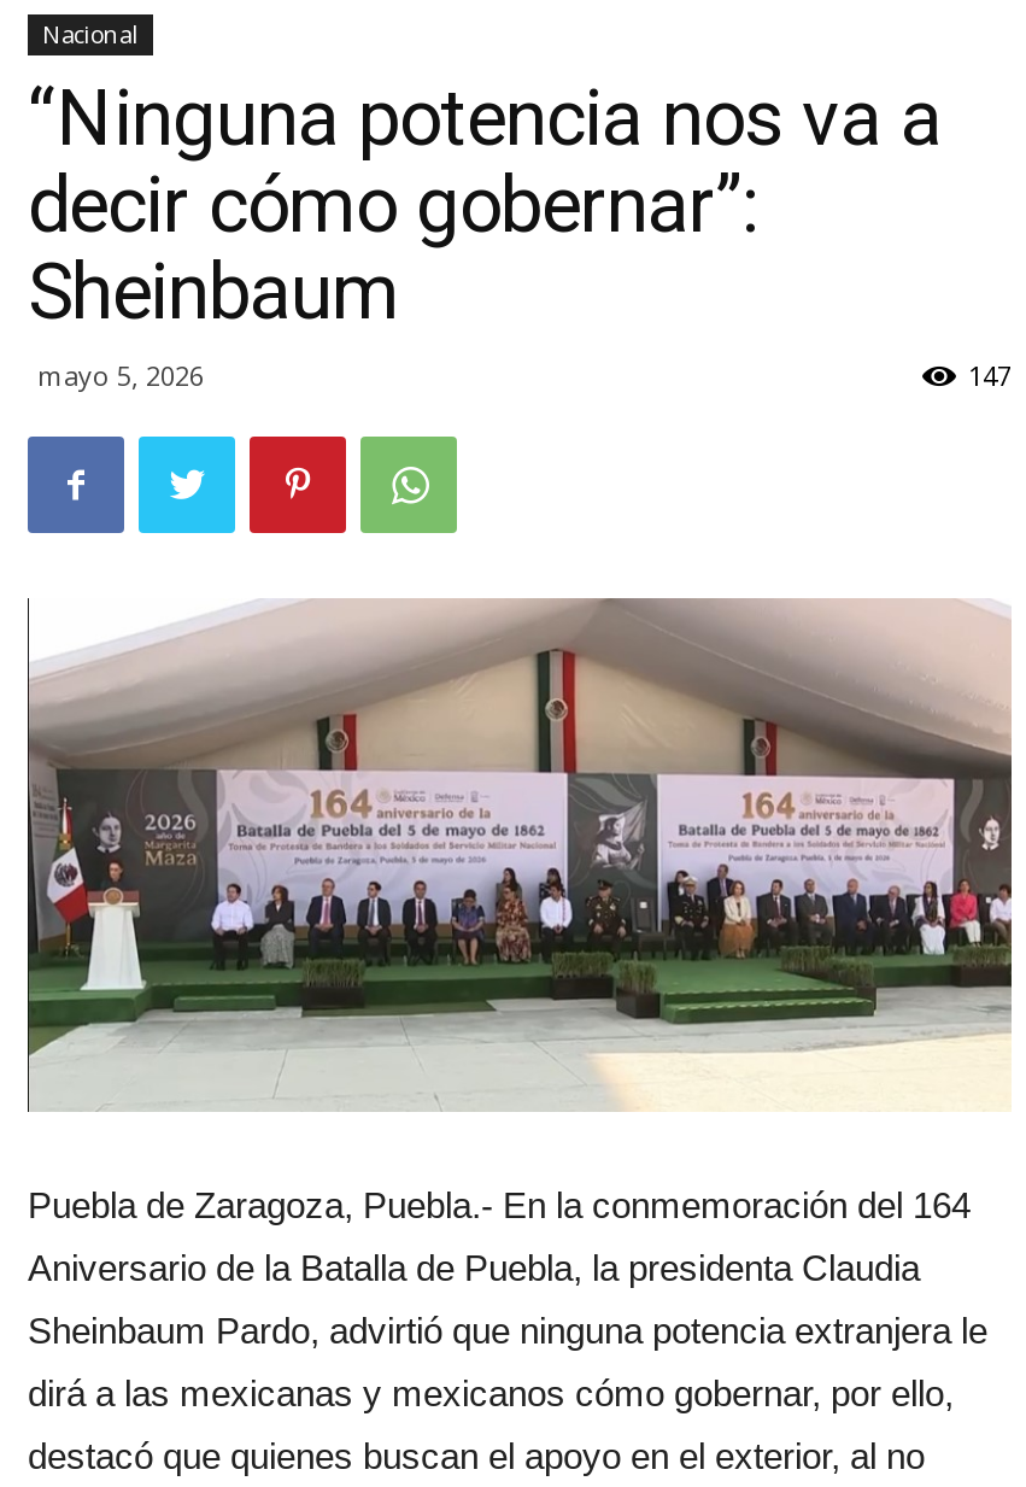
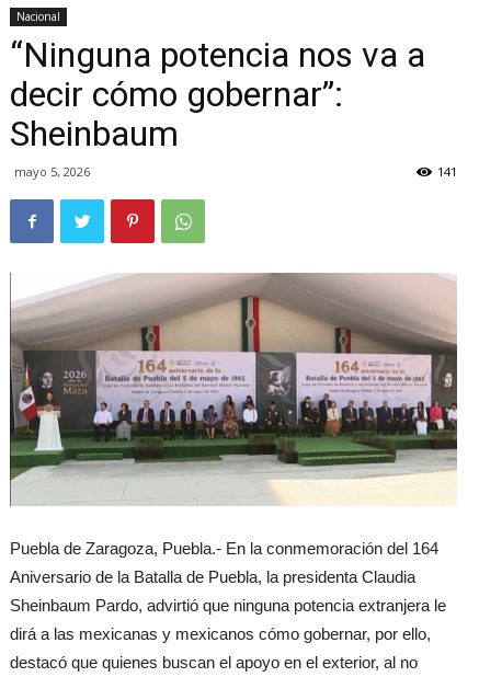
[968,357,1012,393] 147 -> [437,163,457,180] 141

